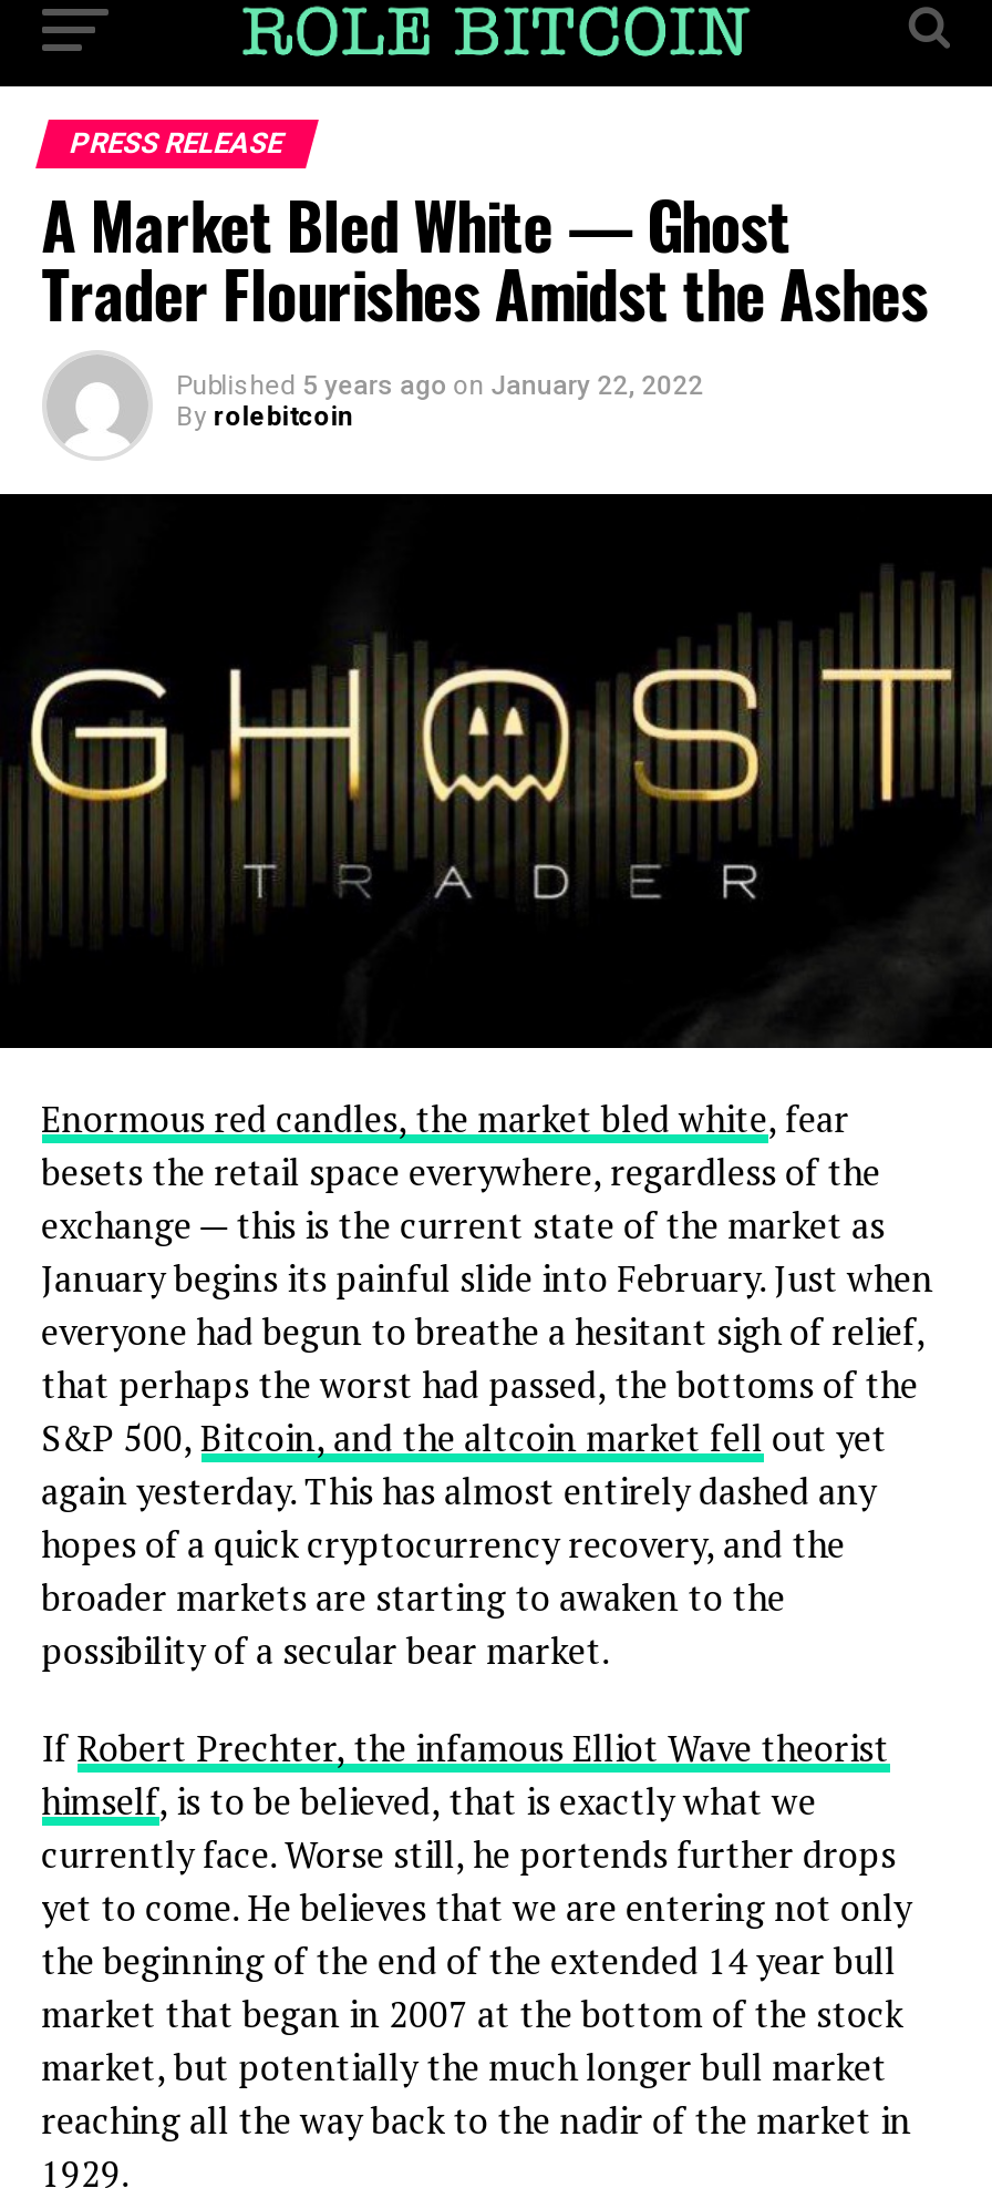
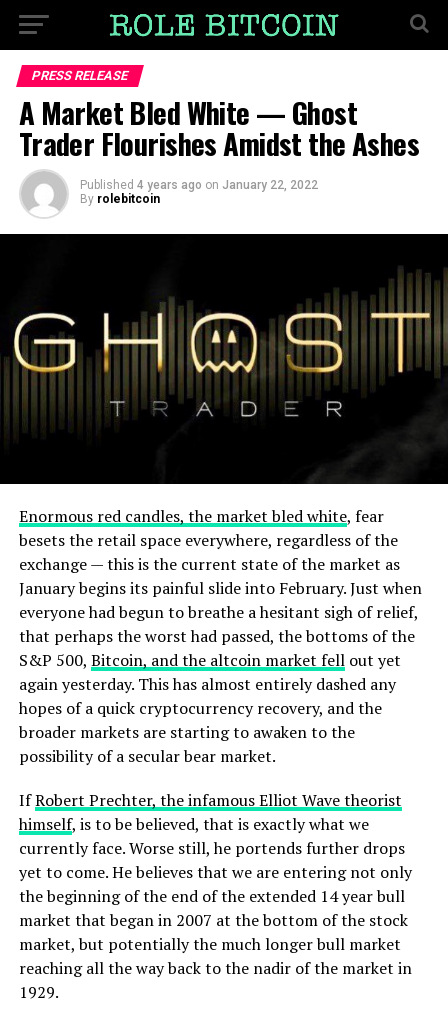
[176,370,703,401] Published 5 years ago on January 22, 2022 -> [80,178,318,192] Published 4 years ago on January 22, 2022

